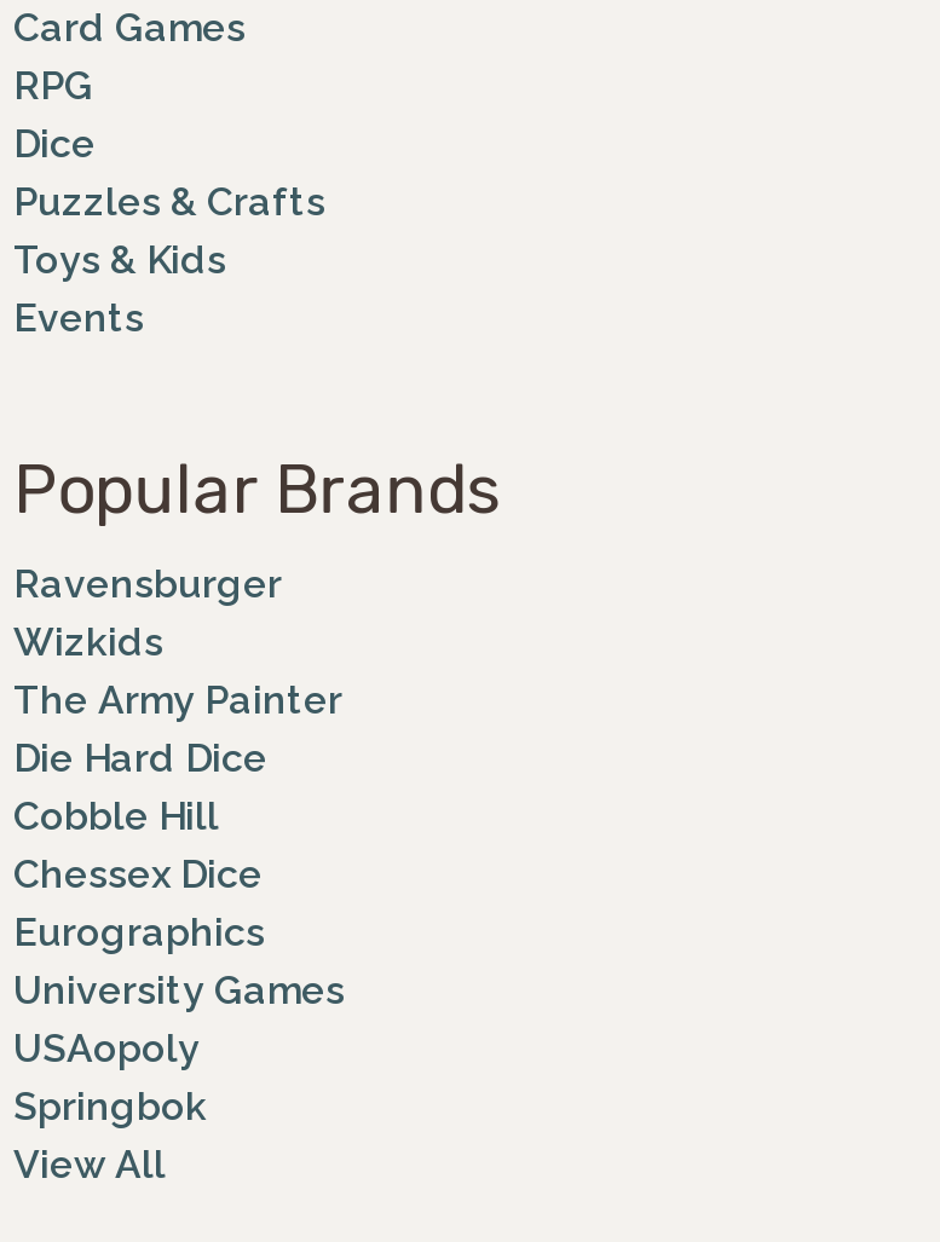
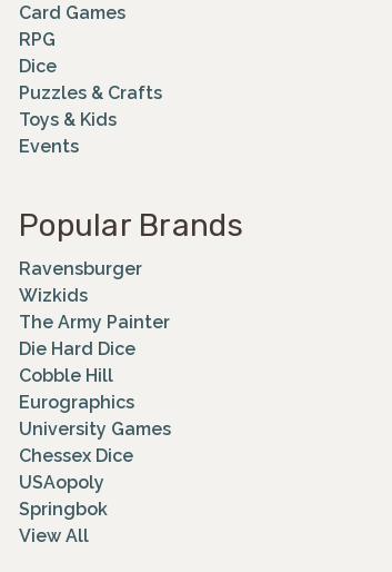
moved [13,852,263,898] -> [19,446,133,467]: Chessex Dice
moved [13,910,345,1014] -> [19,392,171,440]: Eurographics | University Games

